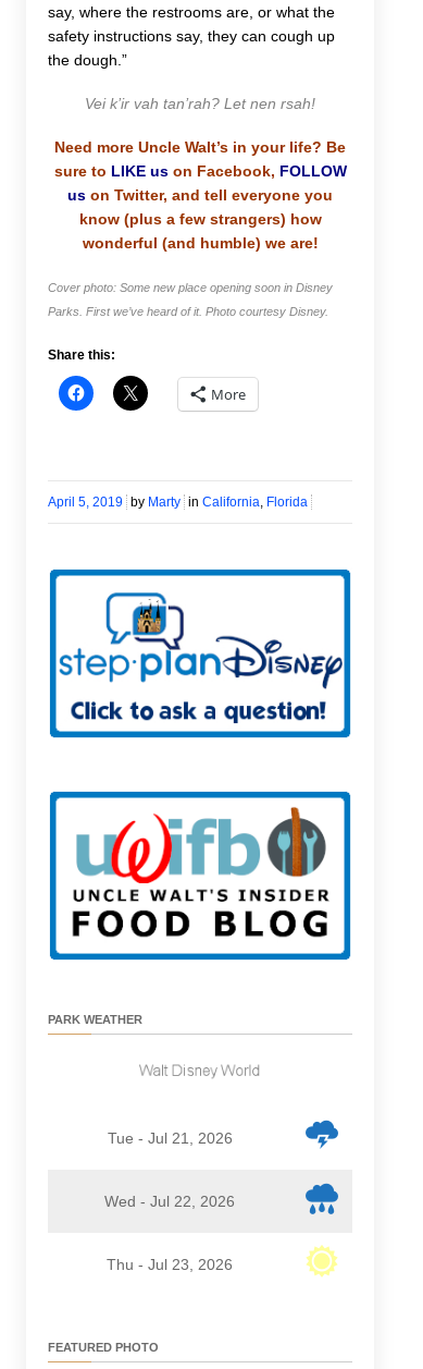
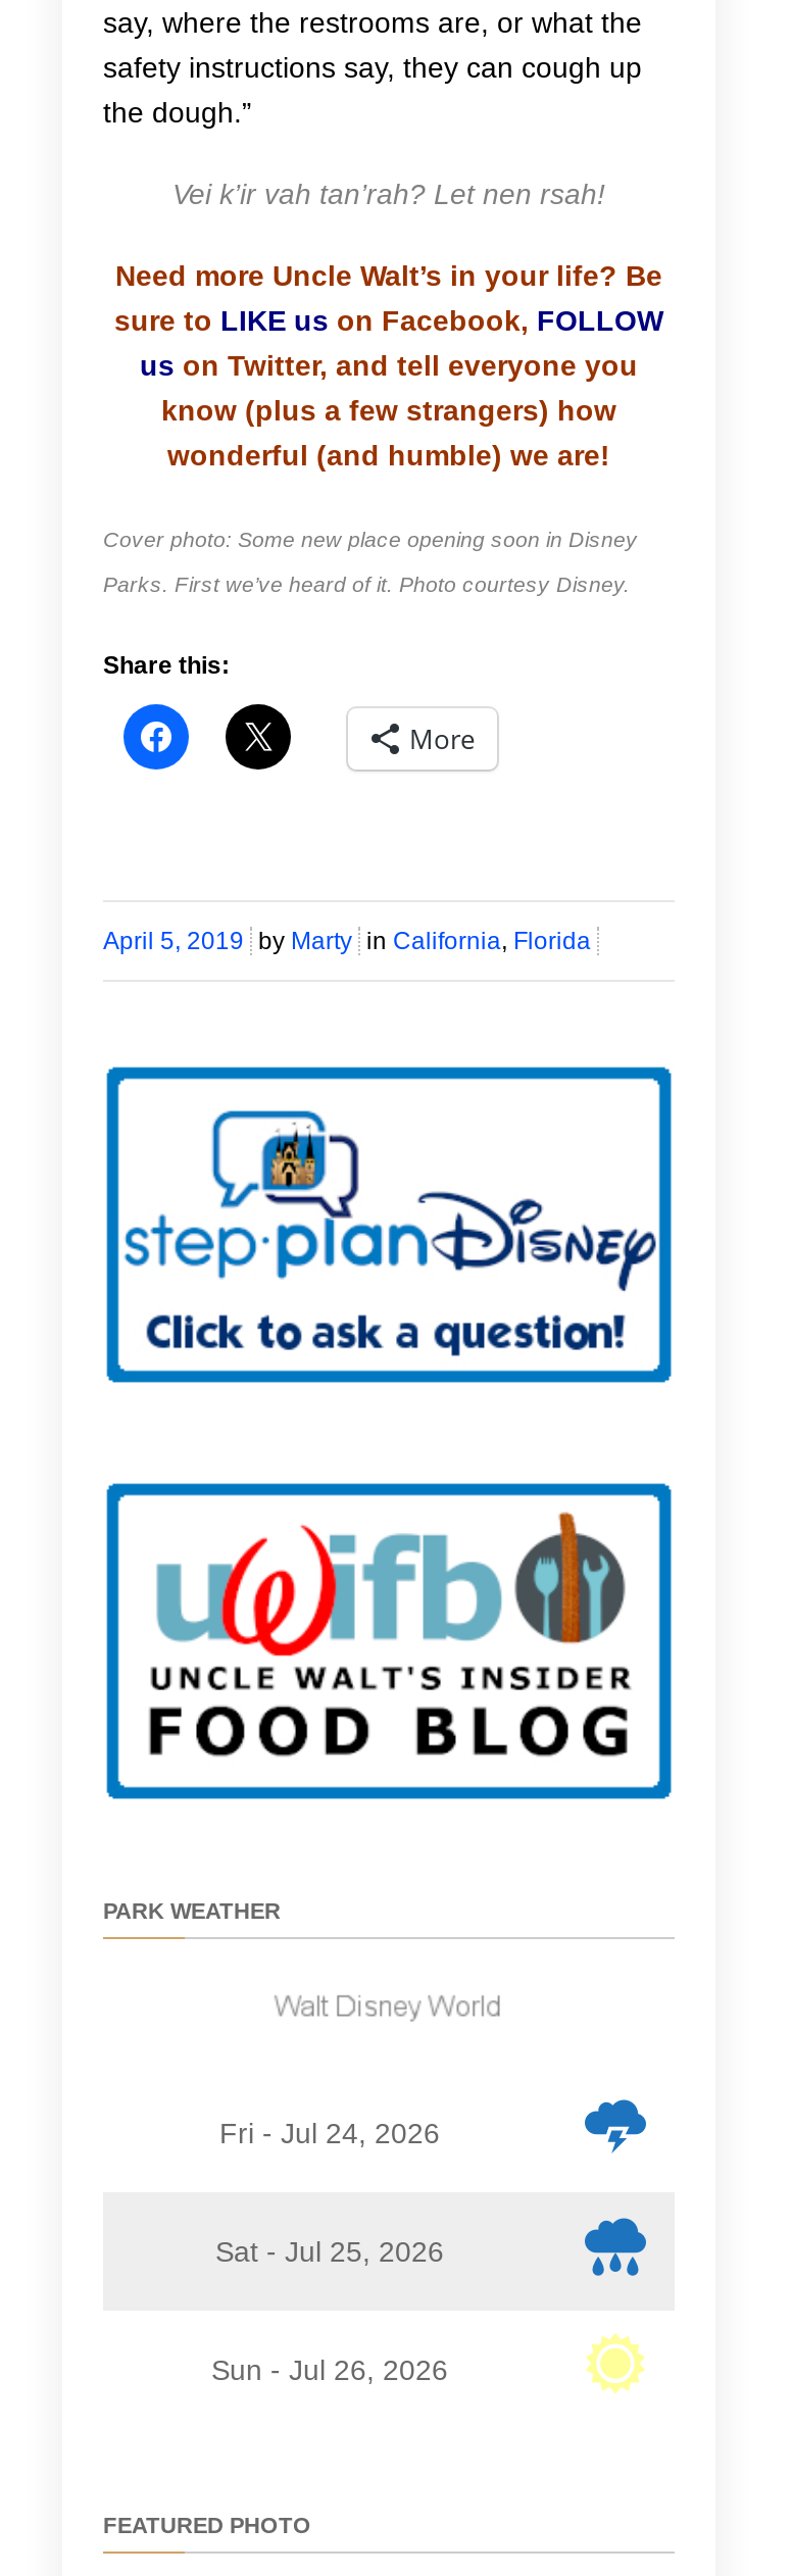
[107,1130,232,1147] Tue - Jul 21, 2026 -> [219,2117,440,2150] Fri - Jul 24, 2026
[104,1193,235,1210] Wed - Jul 22, 2026 -> [215,2236,444,2268] Sat - Jul 25, 2026
[107,1256,233,1273] Thu - Jul 23, 2026 -> [211,2354,448,2387] Sun - Jul 26, 2026

